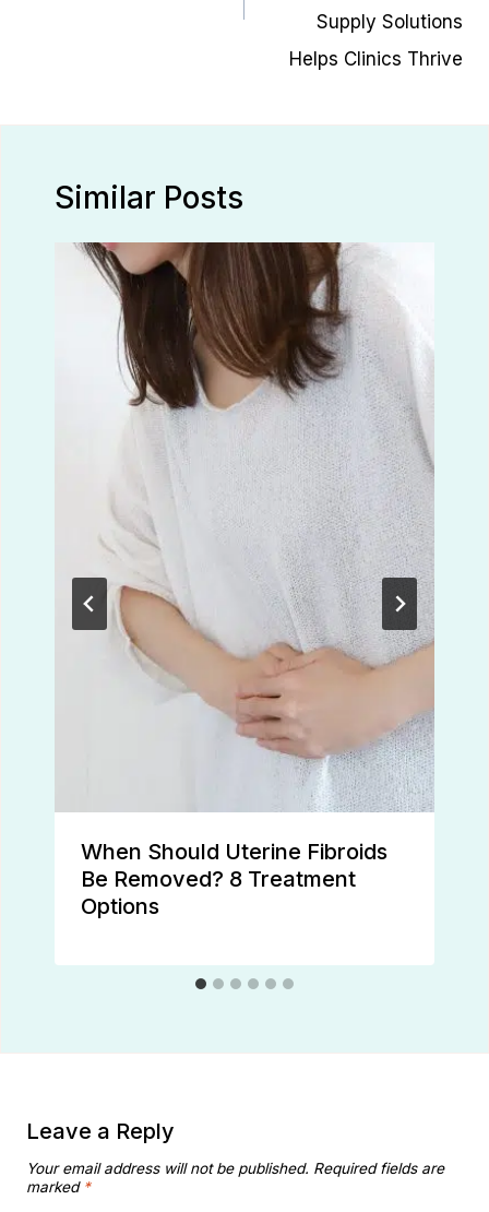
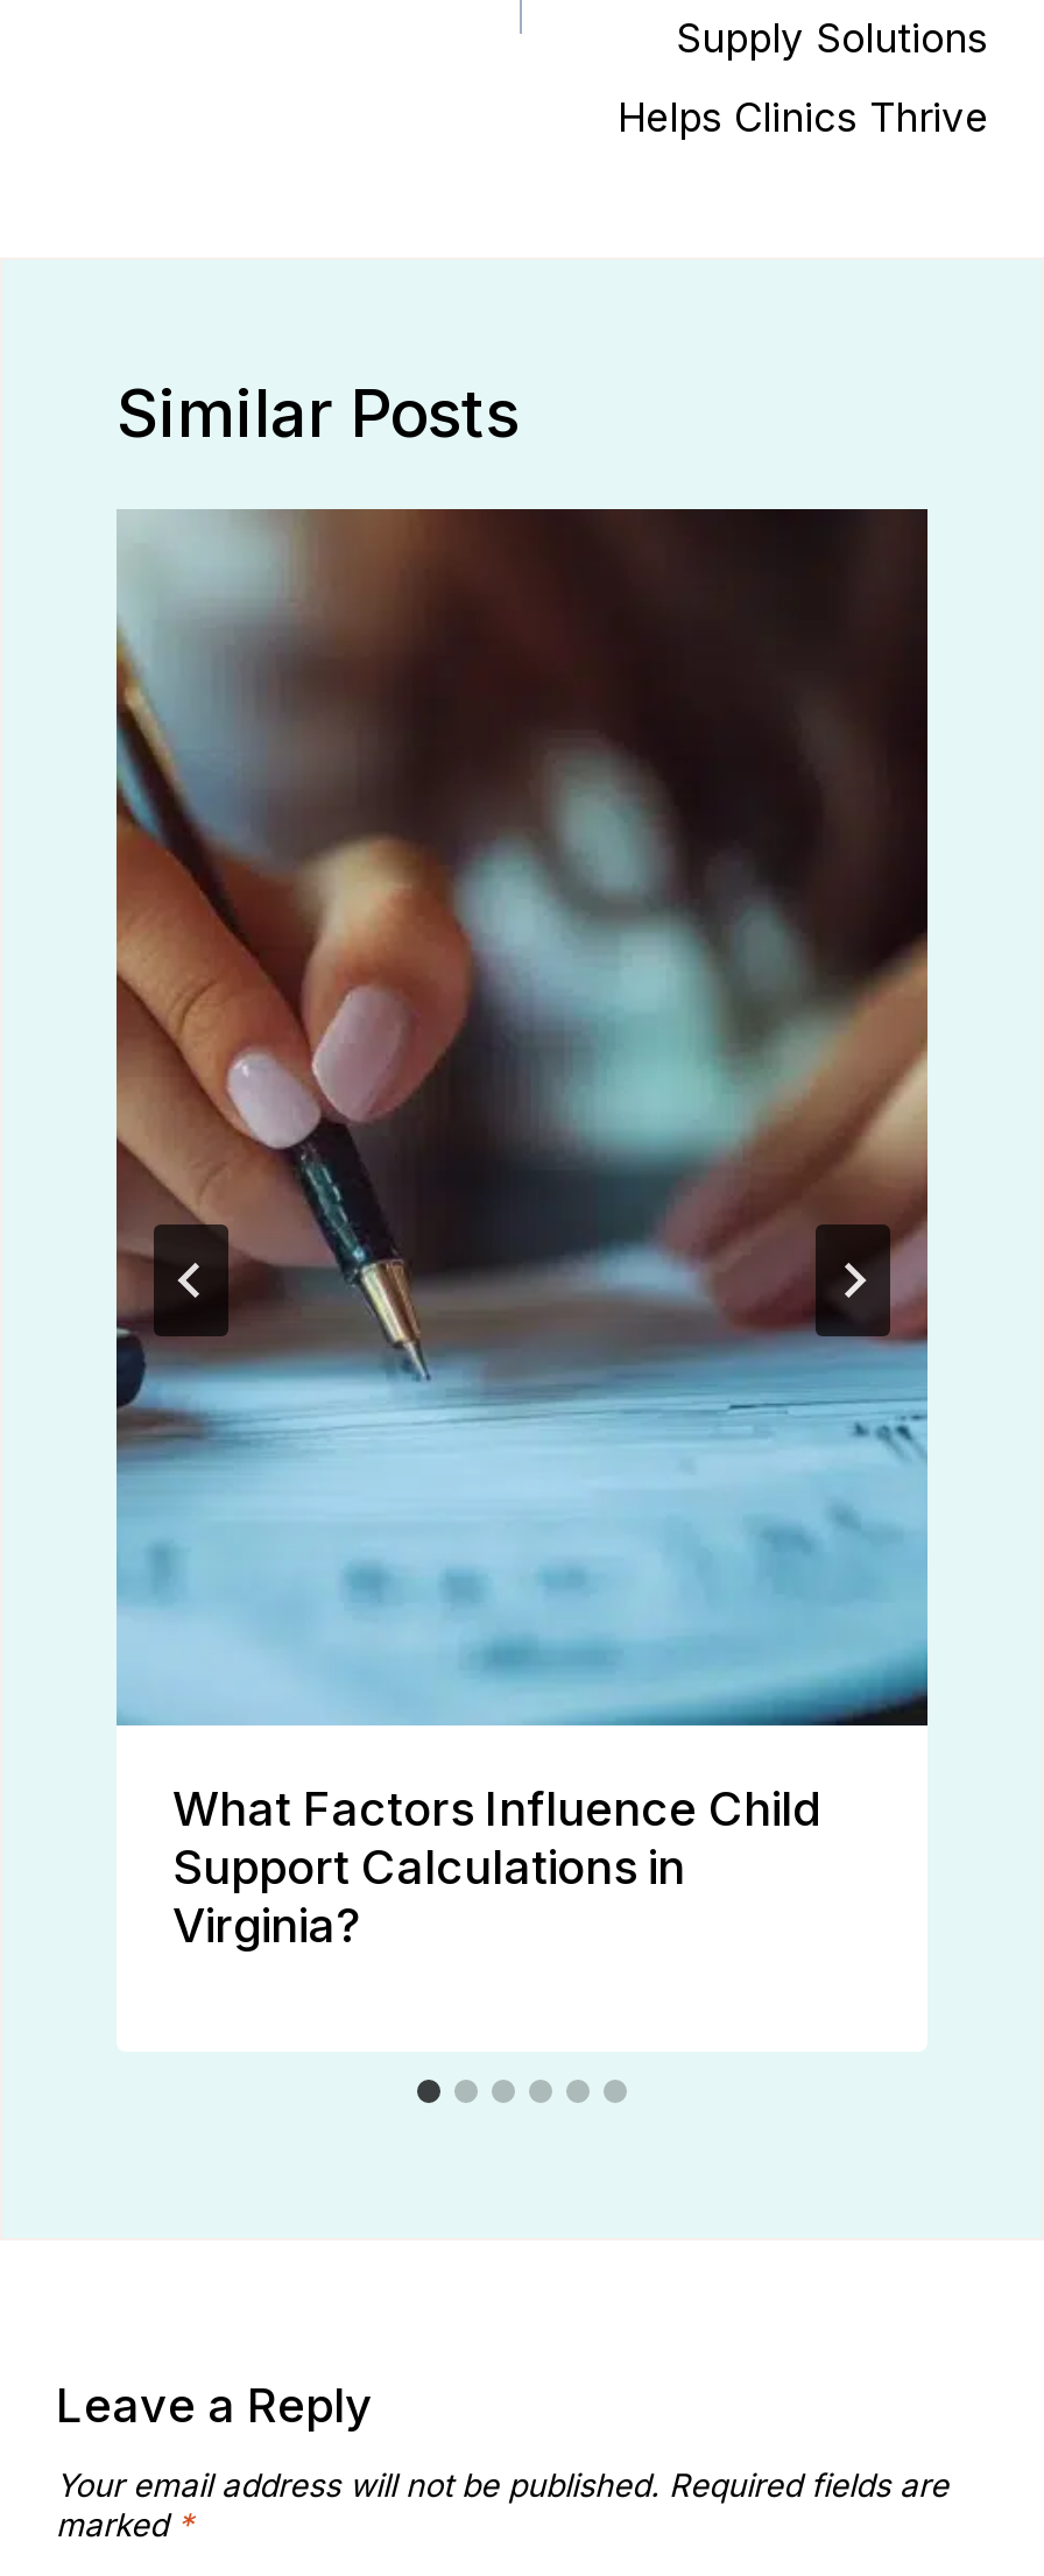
[55,242,434,919] [image] | When Should Uterine Fibroids | Be Removed? 8 Treatment | Options -> [114,507,930,1953] [image] | What Factors Influence Child | Support Calculations in | Virginia?

